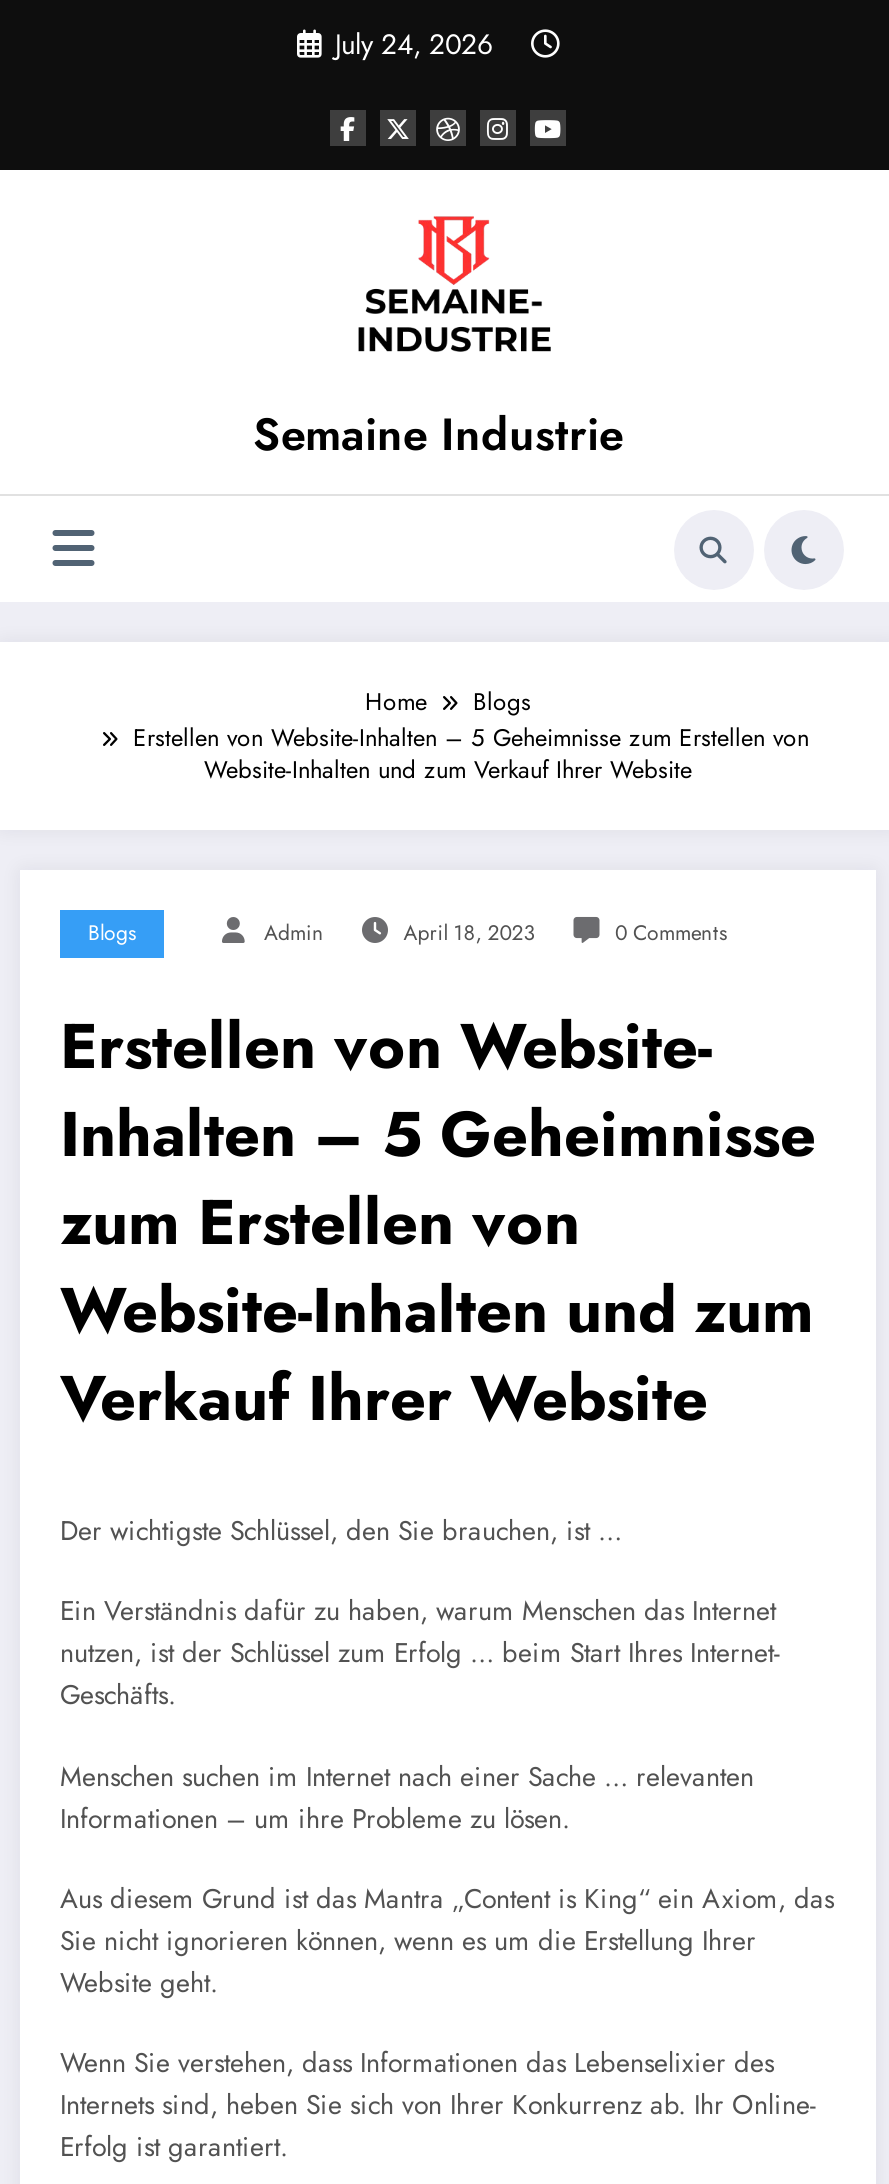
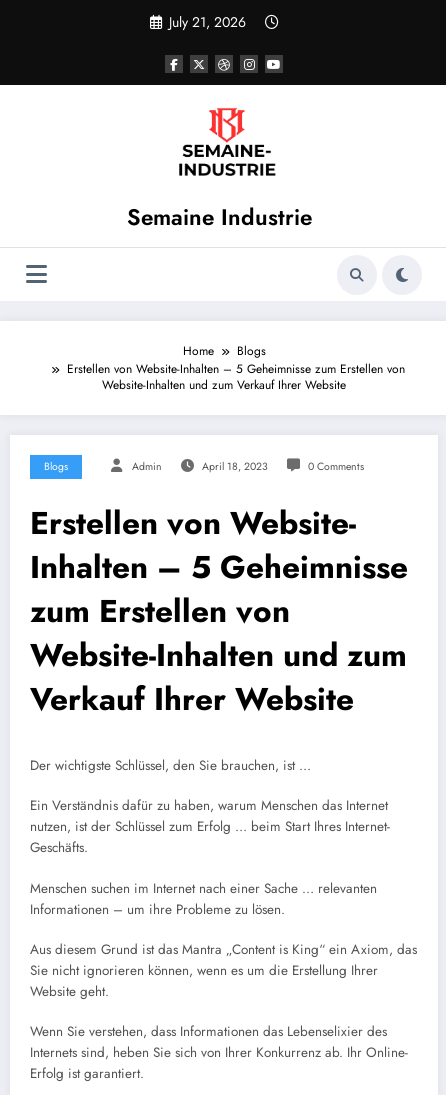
[335,24,493,64] July 24, 2026 -> [168,12,245,32] July 21, 2026

